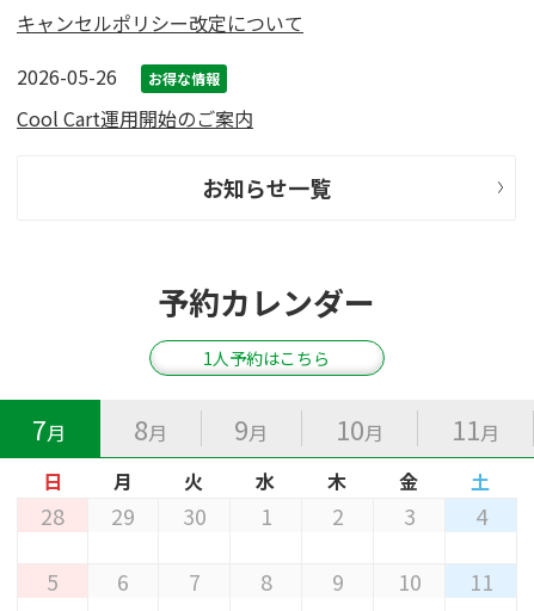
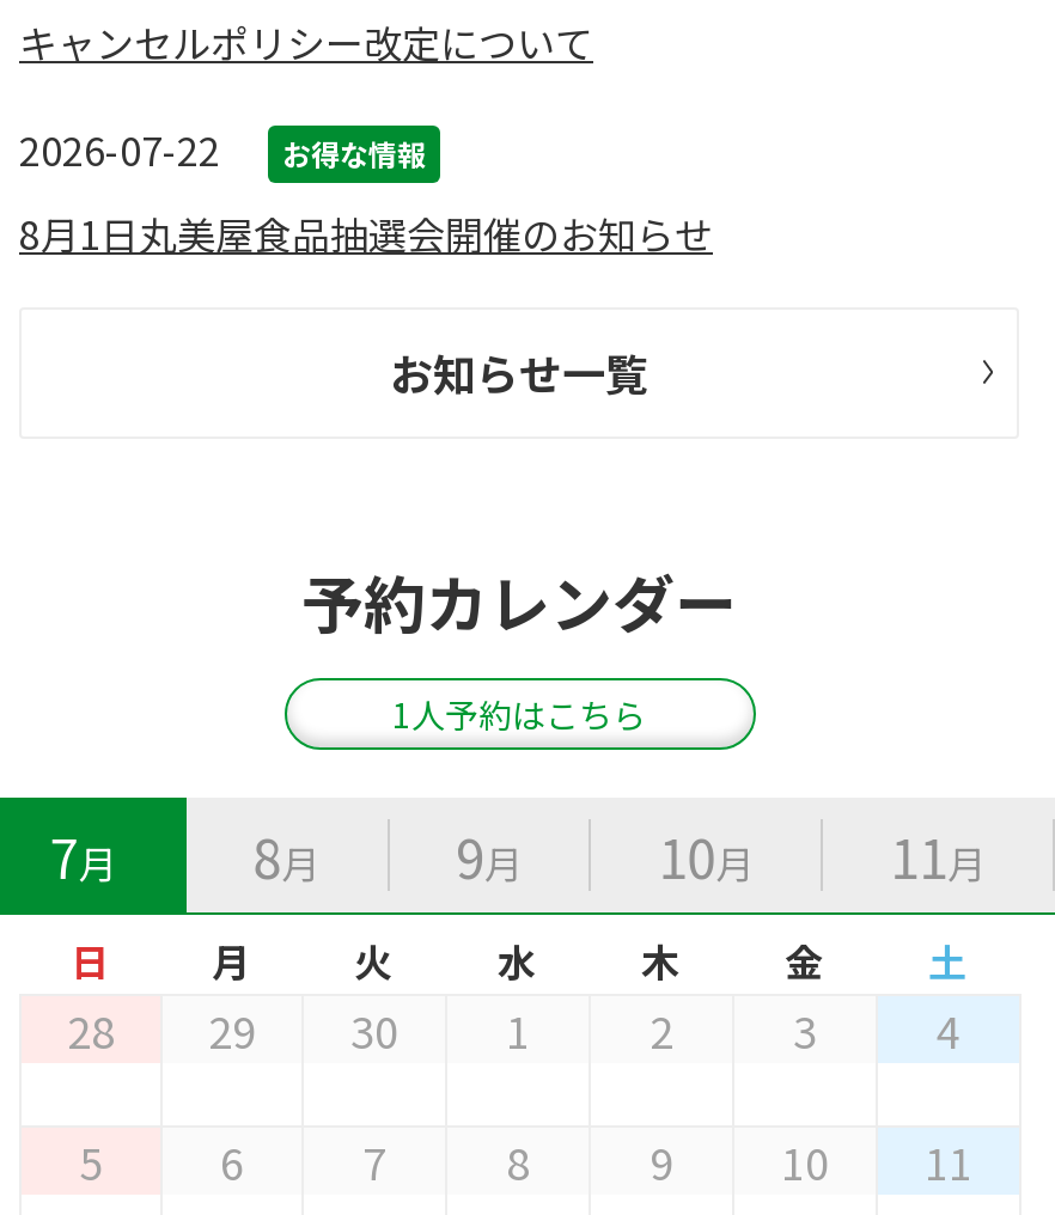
[17,62,220,90] 2026-05-26 お得な情報 -> [19,120,426,177] 2026-07-22 お得な情報
[17,103,253,132] Cool Cart運用開始のご案内 -> [19,204,713,261] 8月1日丸美屋食品抽選会開催のお知らせ

